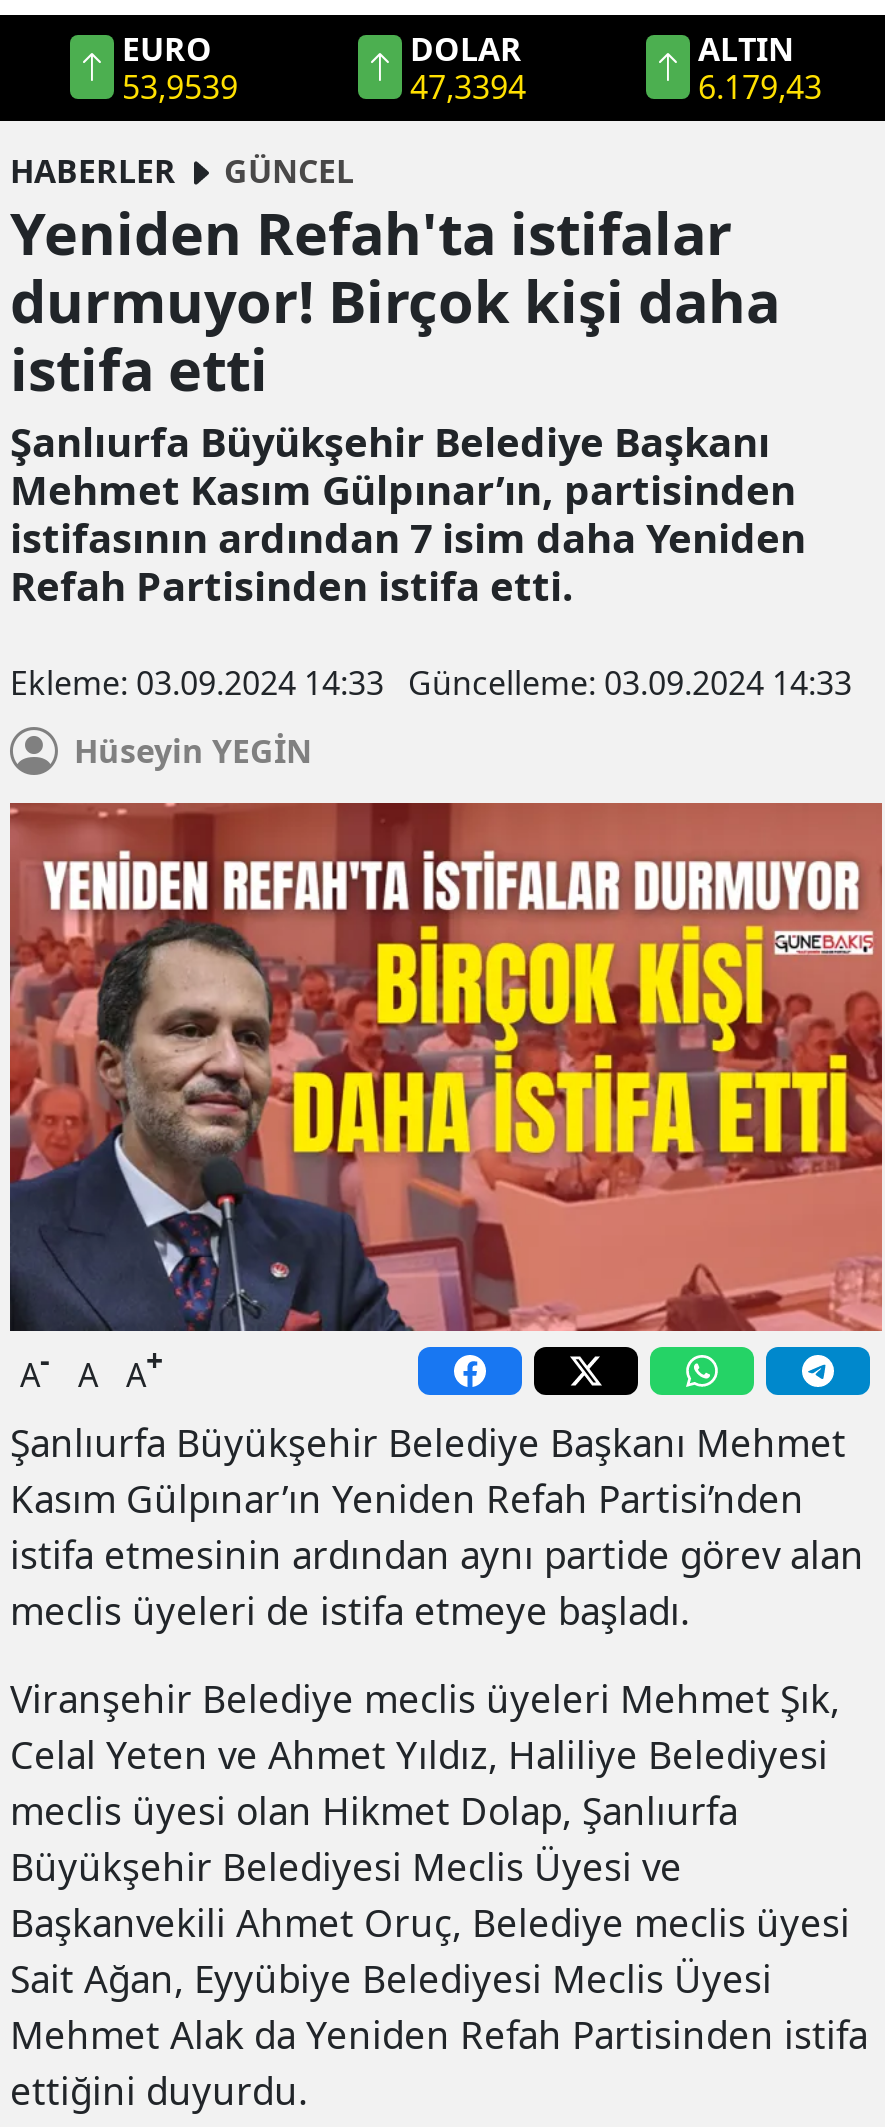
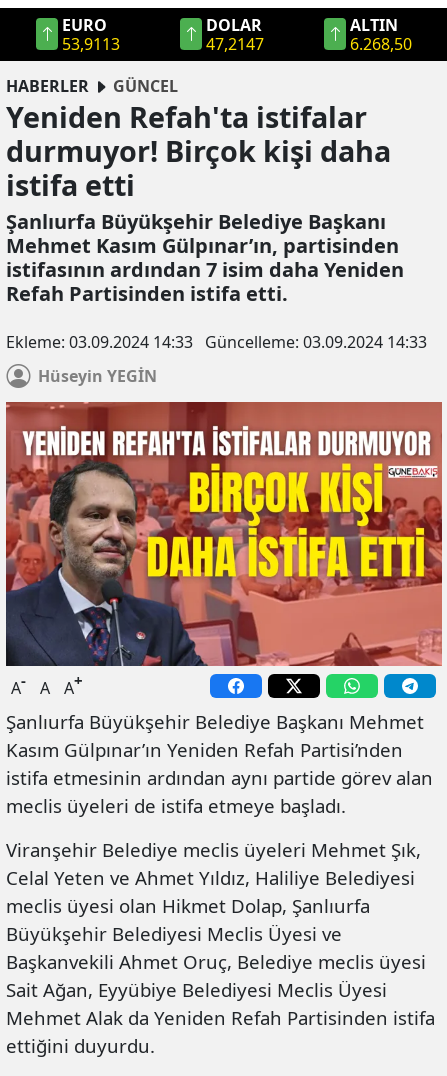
[122,65,238,109] 53,9539 -> [62,33,120,55] 53,9113
[410,65,526,109] 47,3394 -> [206,33,264,55] 47,2147
[698,65,822,109] 6.179,43 -> [350,33,412,55] 6.268,50

